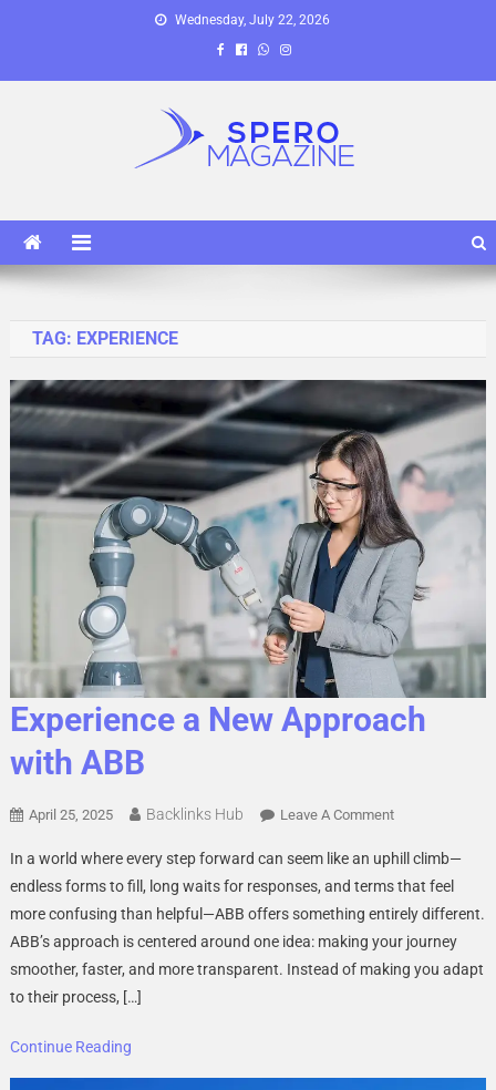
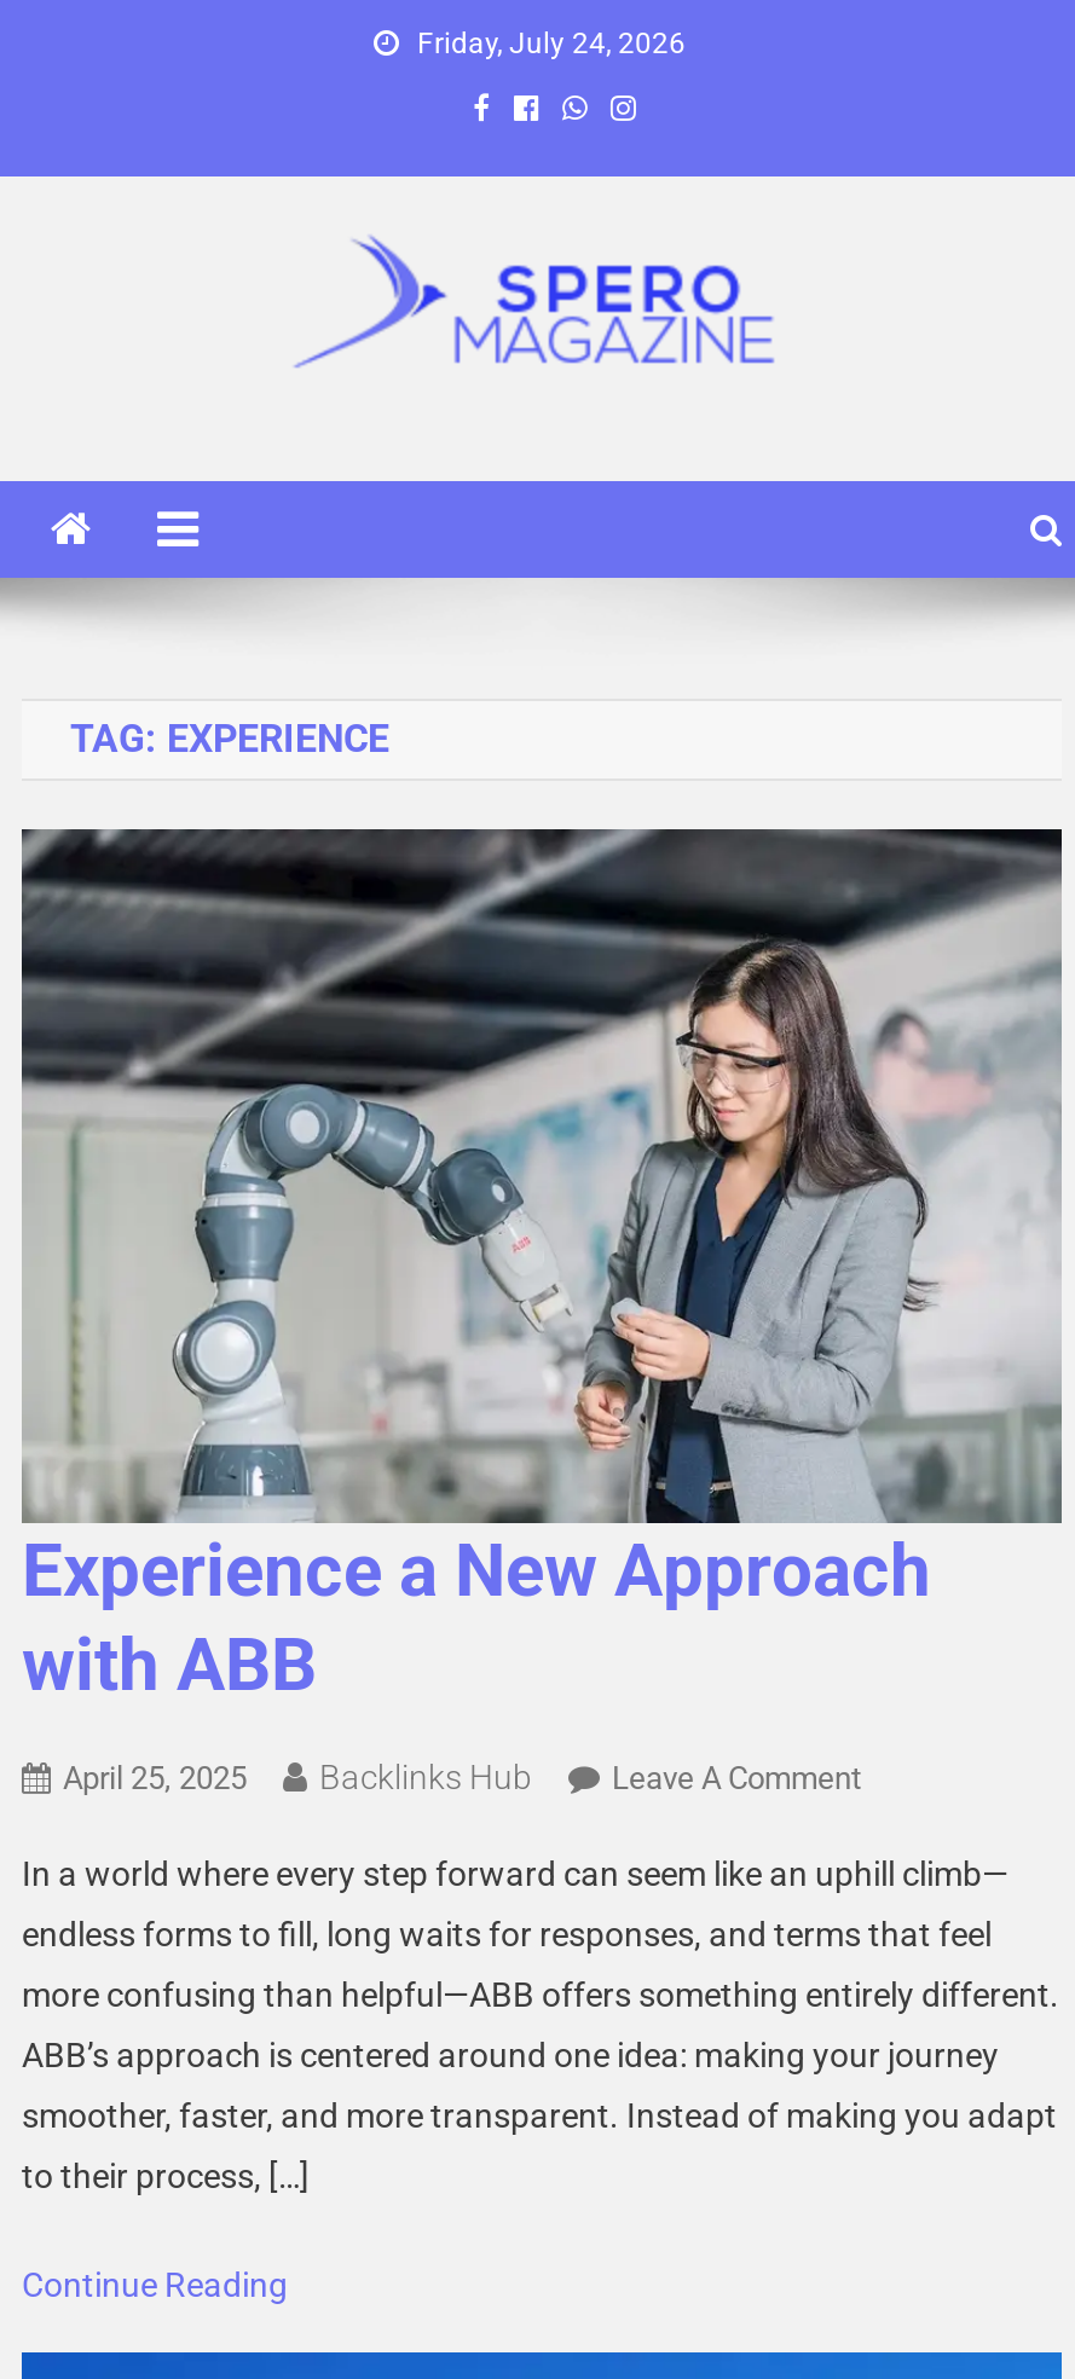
[175,12,330,28] Wednesday, July 22, 2026 -> [417,27,686,60] Friday, July 24, 2026

